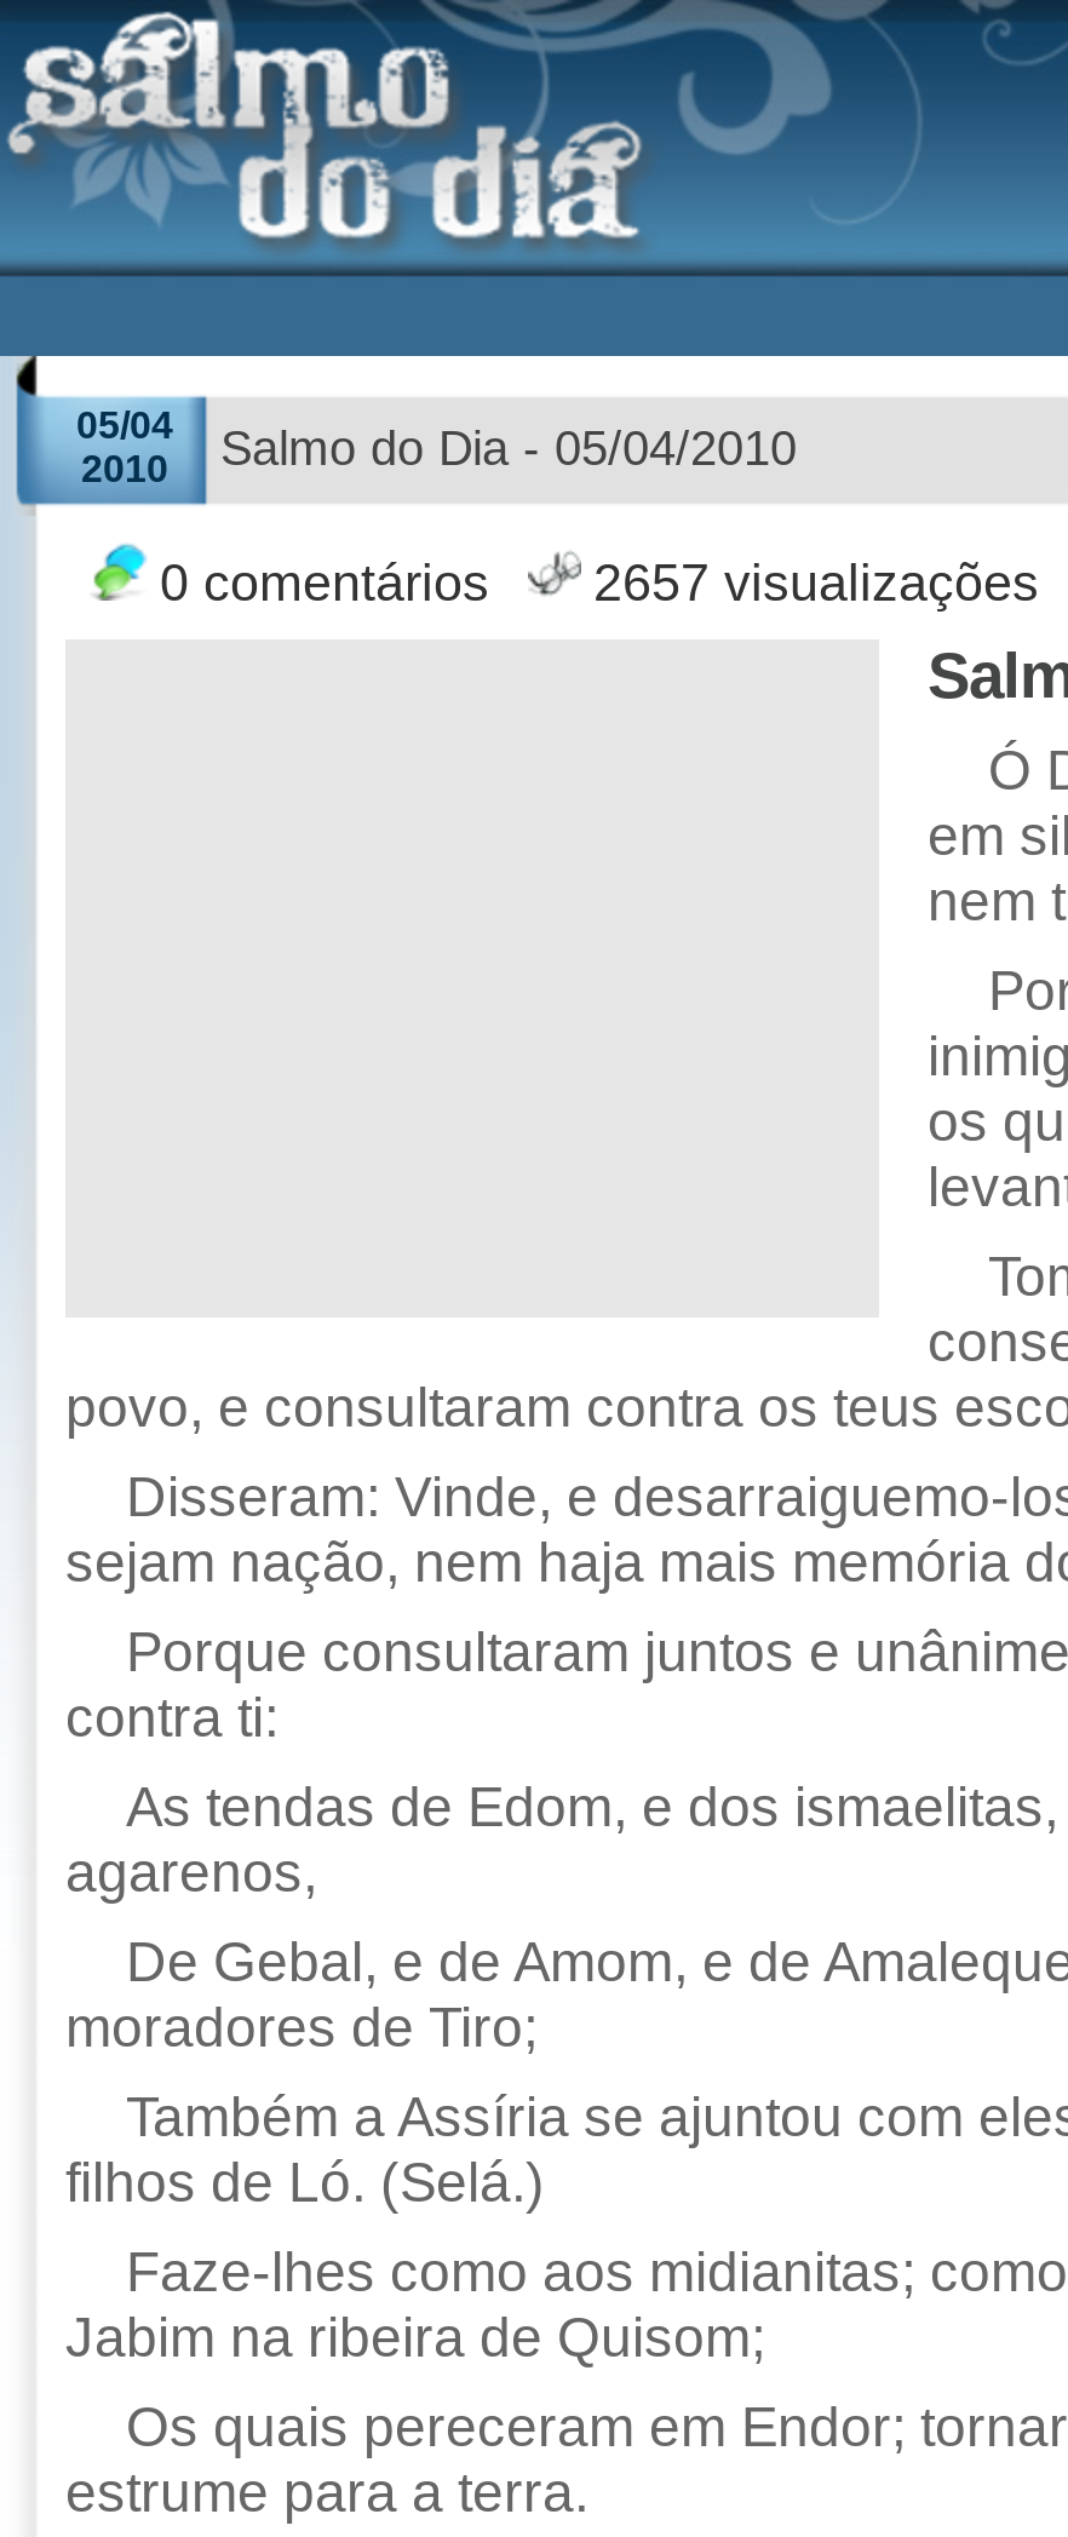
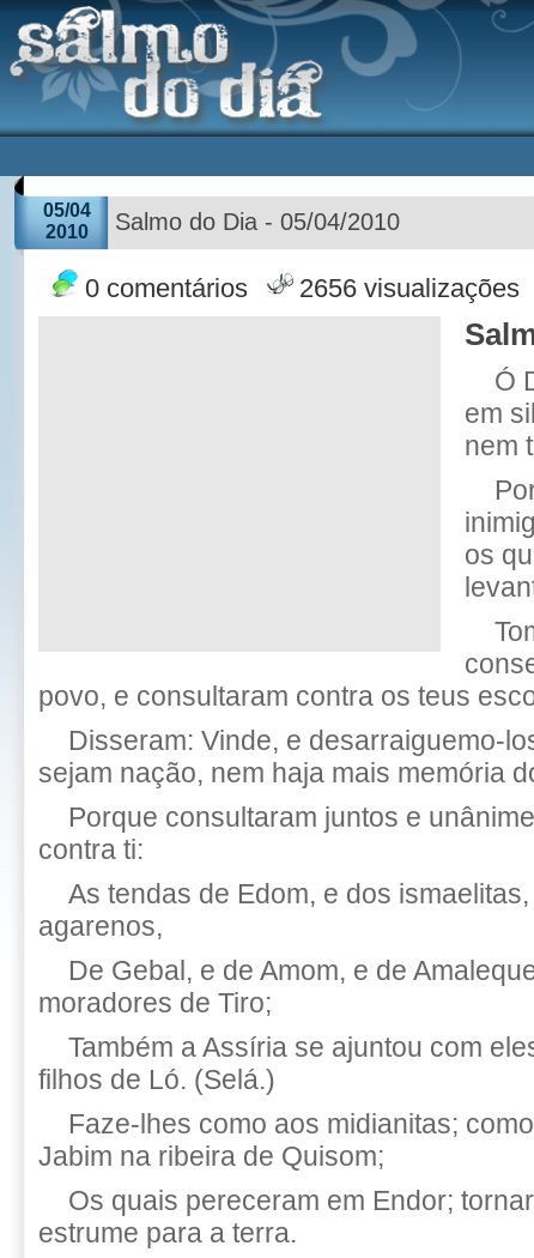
[593,555,1039,613] 2657 visualizações -> [299,274,520,303] 2656 visualizações

